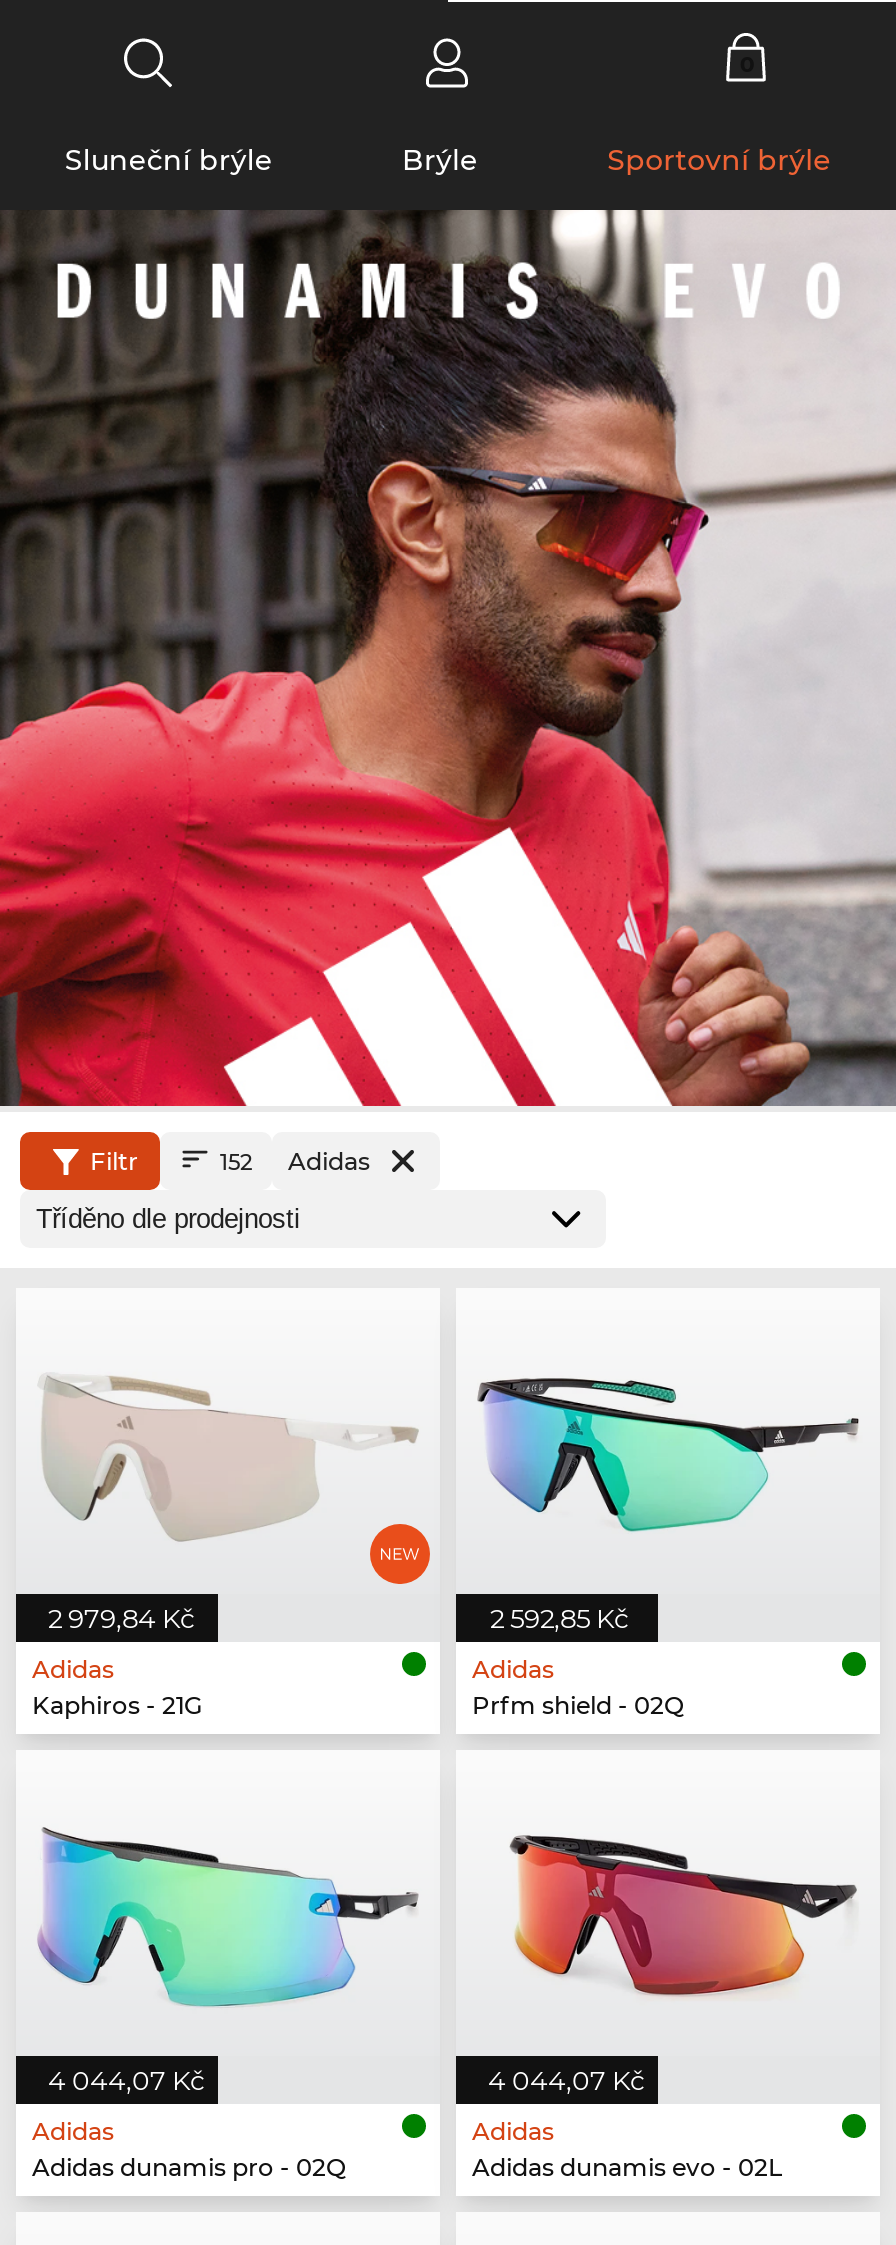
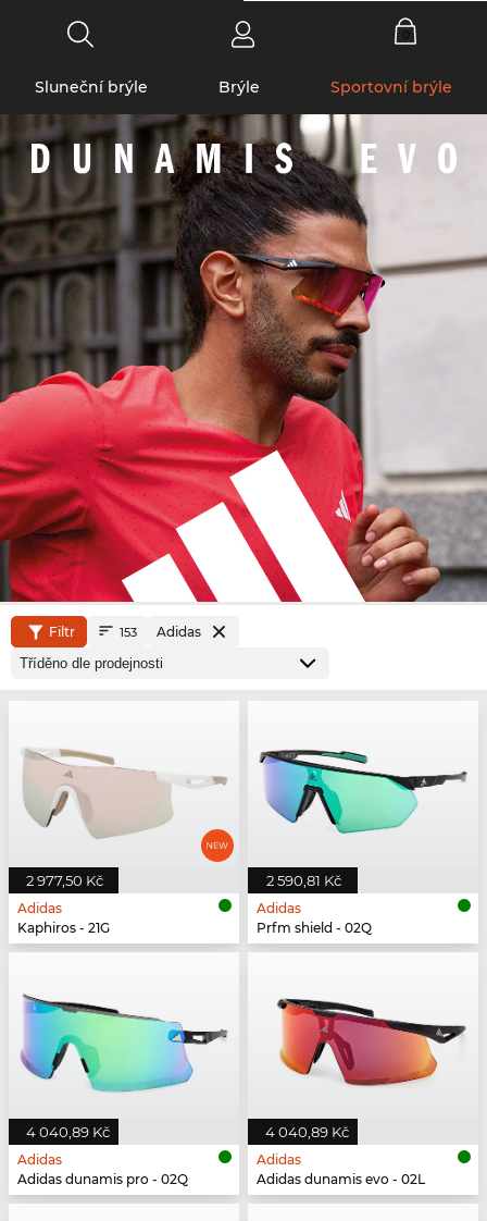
[220,1146,370,1176] 152 Adidas -> [120,624,201,640] 153 Adidas
[48,1602,194,1634] 2 979,84 Kč -> [26,871,103,889] 2 977,50 Kč
[490,1602,628,1634] 2 592,85 Kč -> [266,871,341,889] 2 590,81 Kč
[48,2063,204,2095] 4 044,07 Kč -> [26,1123,110,1140] 4 040,89 Kč
[488,2063,644,2095] 4 044,07 Kč -> [265,1123,349,1140] 4 040,89 Kč

